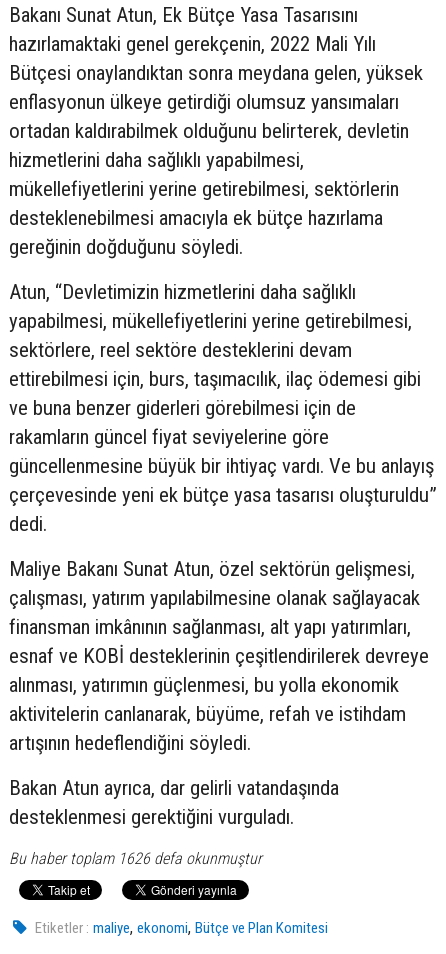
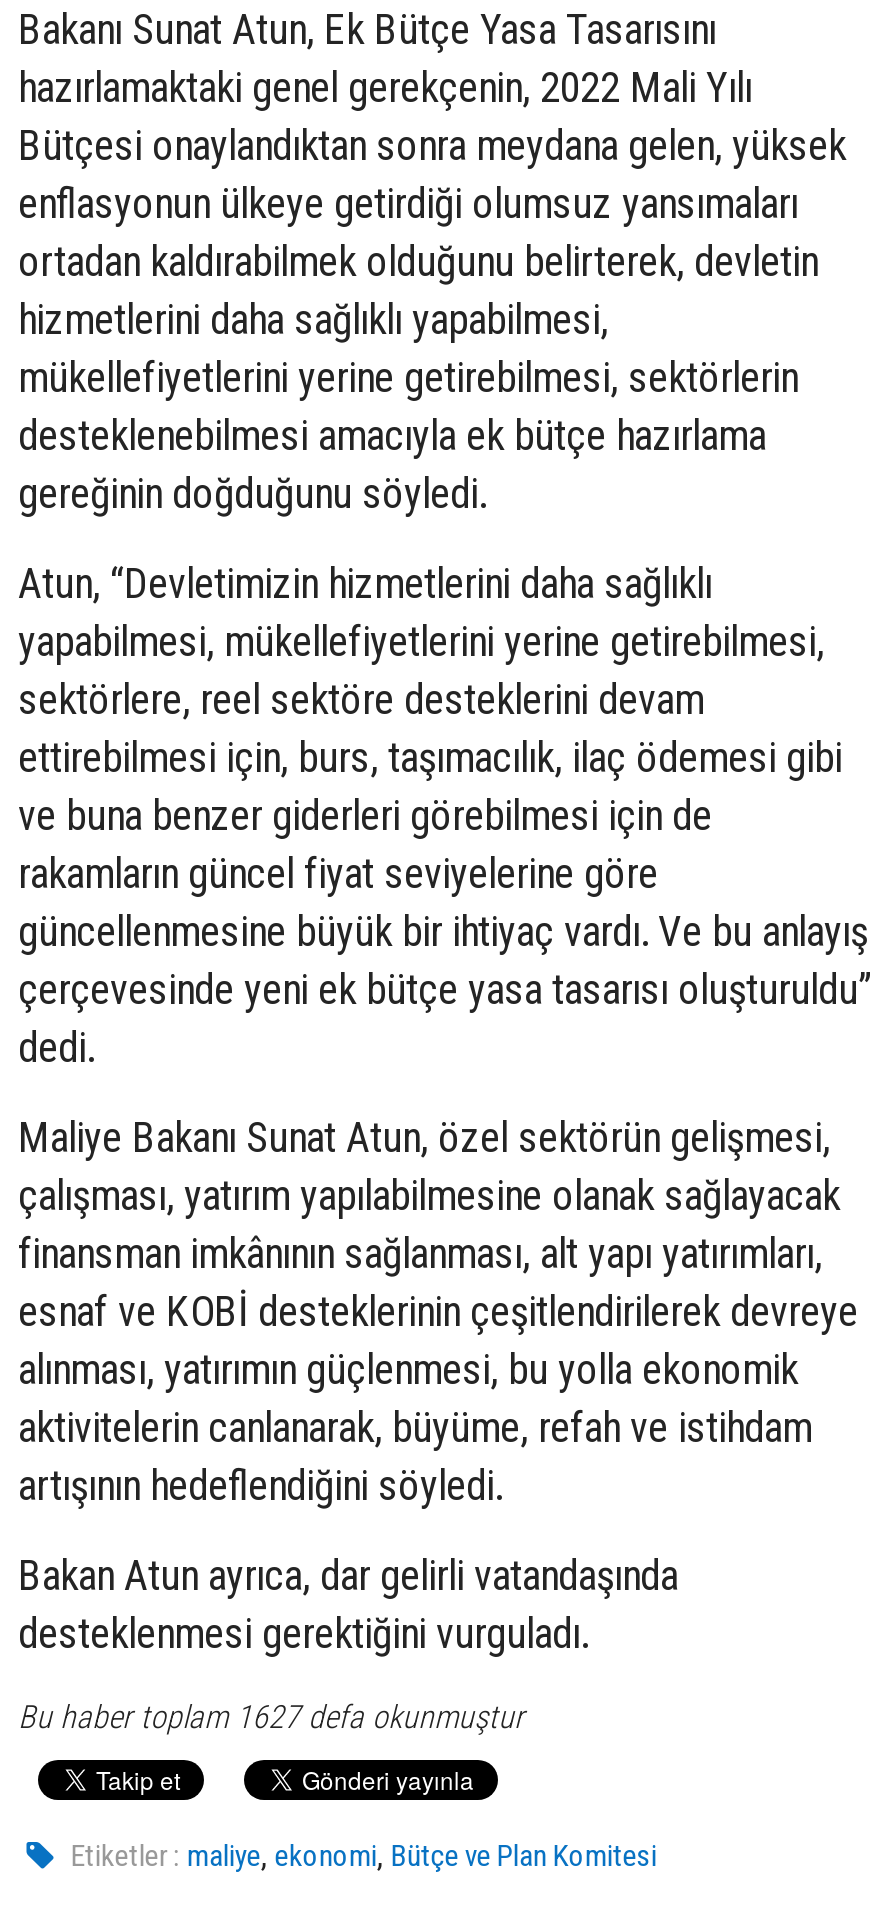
[9,849,262,868] Bu haber toplam 1626 defa okunmuştur -> [18,1697,524,1735] Bu haber toplam 1627 defa okunmuştur

